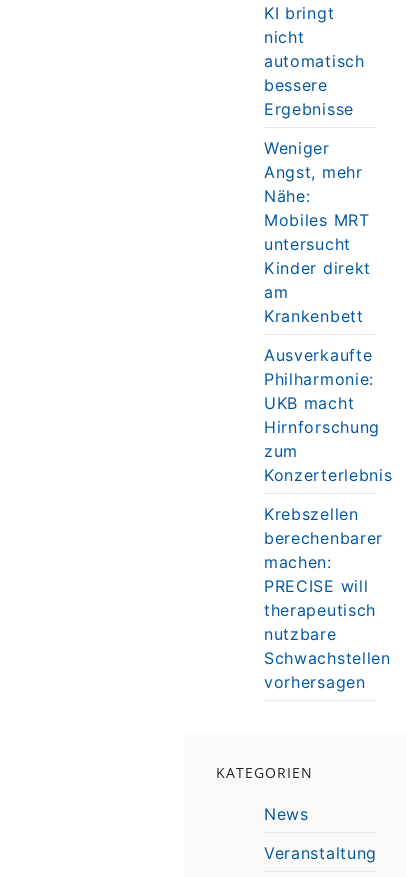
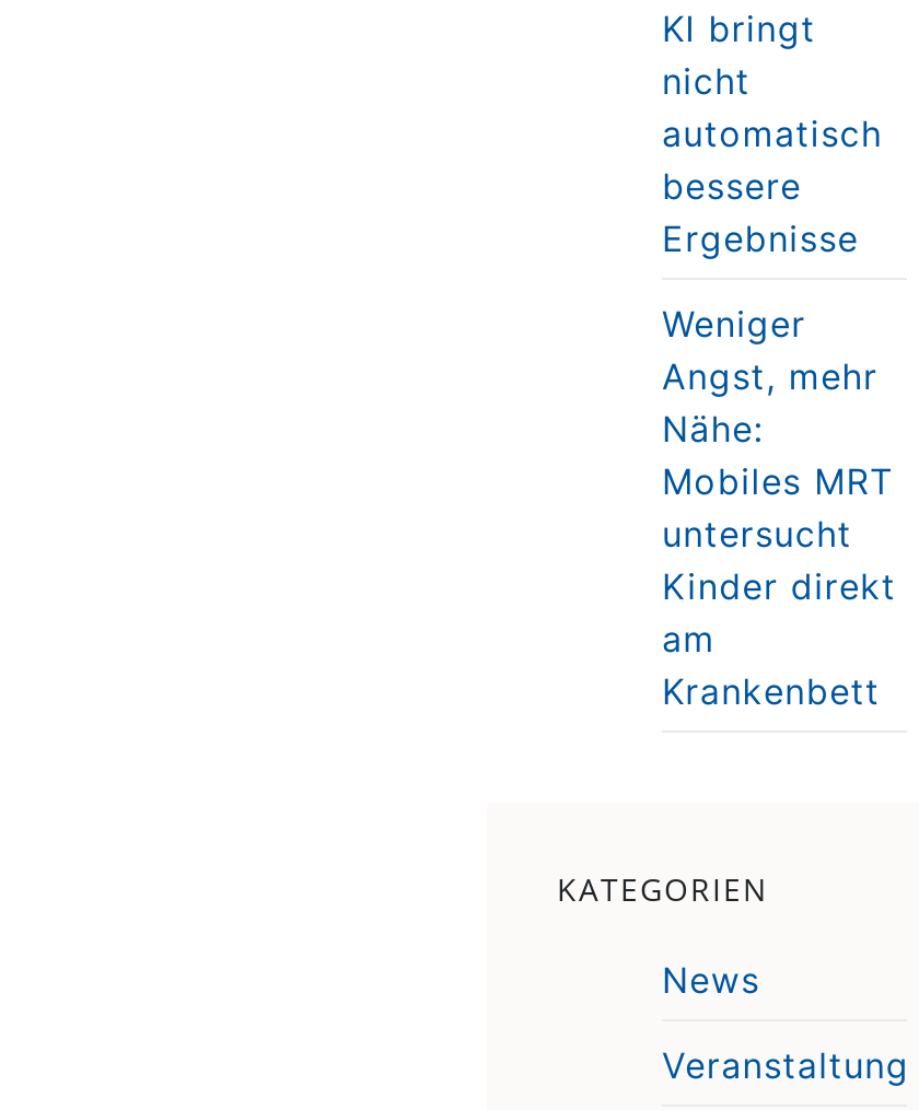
[264,345,392,692] Ausverkaufte | Philharmonie: | UKB macht | Hirnforschung | zum | Konzerterlebnis | Krebszellen | berechenbarer | machen: | PRECISE will | therapeutisch | nutzbare | Schwachstellen | vorhersagen -> none

